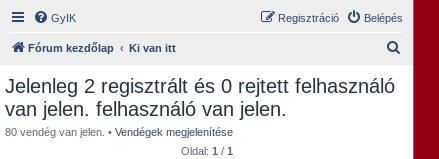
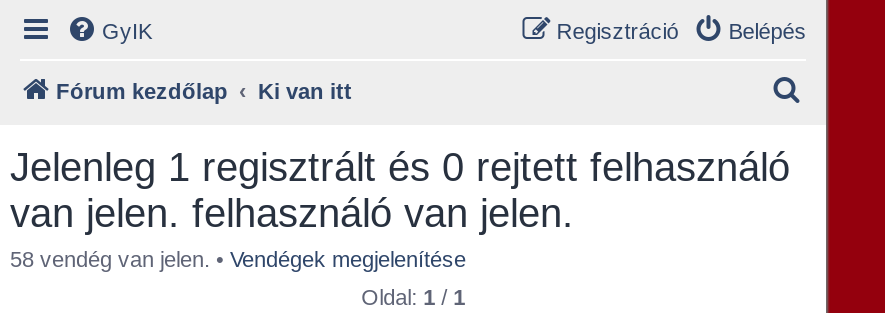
[5,75,395,97] Jelenleg 2 regisztrált és 0 rejtett felhasználó -> [10,145,790,189] Jelenleg 1 regisztrált és 0 rejtett felhasználó
[5,126,233,138] 80 vendég van jelen. • Vendégek megjelenítése -> [10,247,466,271] 58 vendég van jelen. • Vendégek megjelenítése

